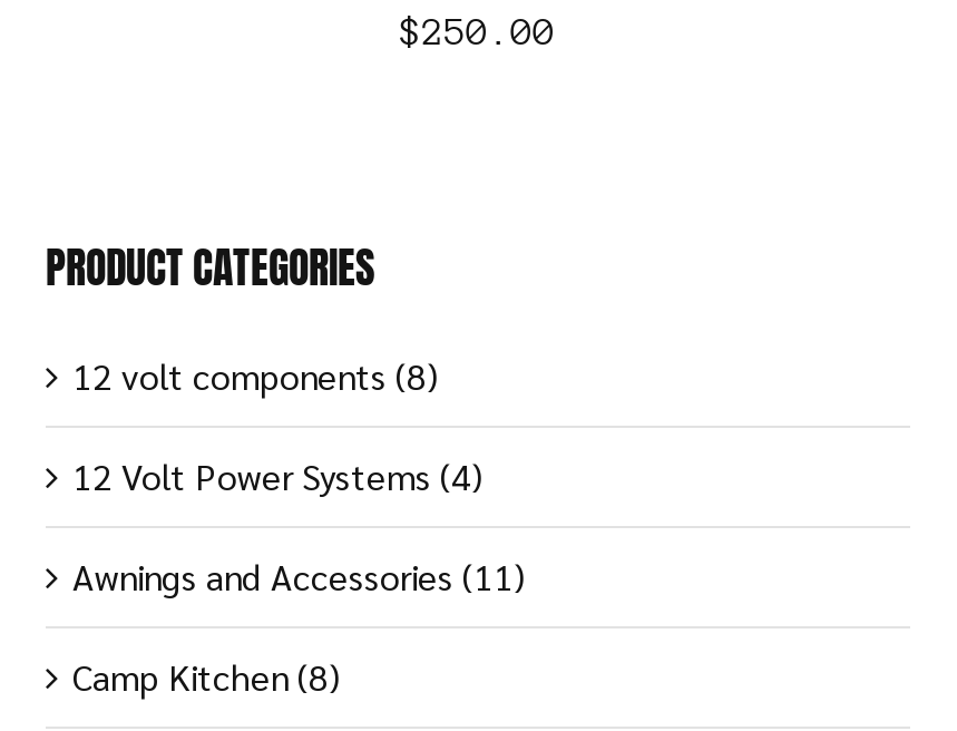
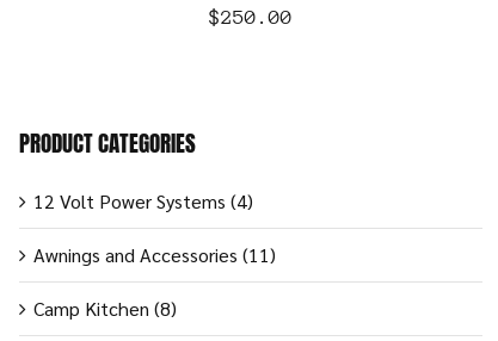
[72,352,438,398] 12 volt components (8) -> none

